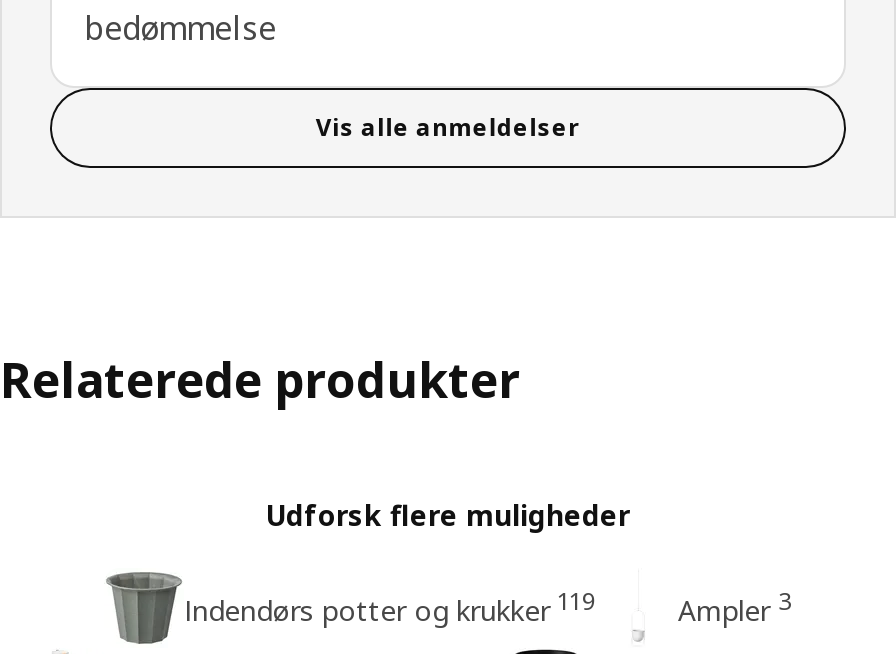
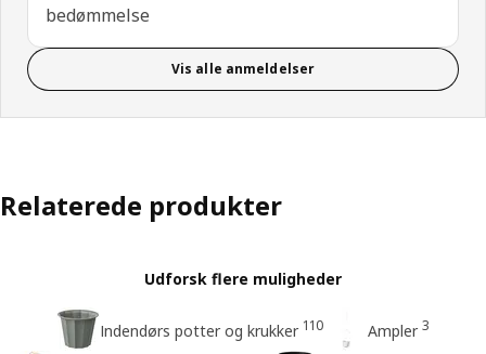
[184,584,598,630] Indendørs potter og krukker 119 -> [100,316,324,341] Indendørs potter og krukker 110

